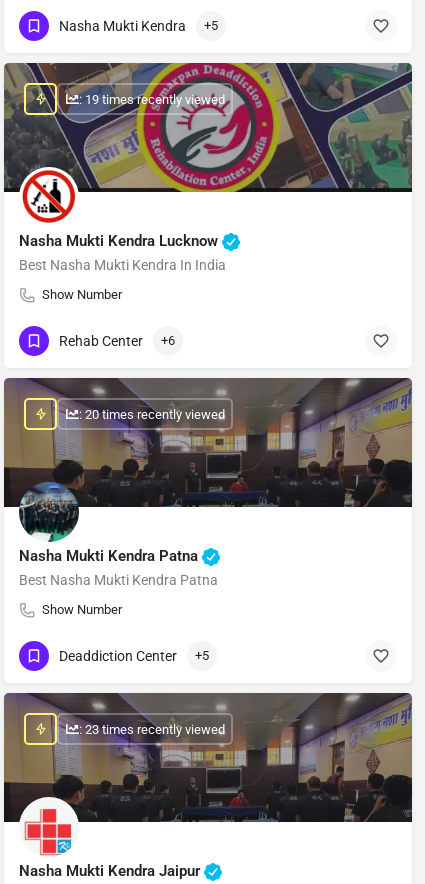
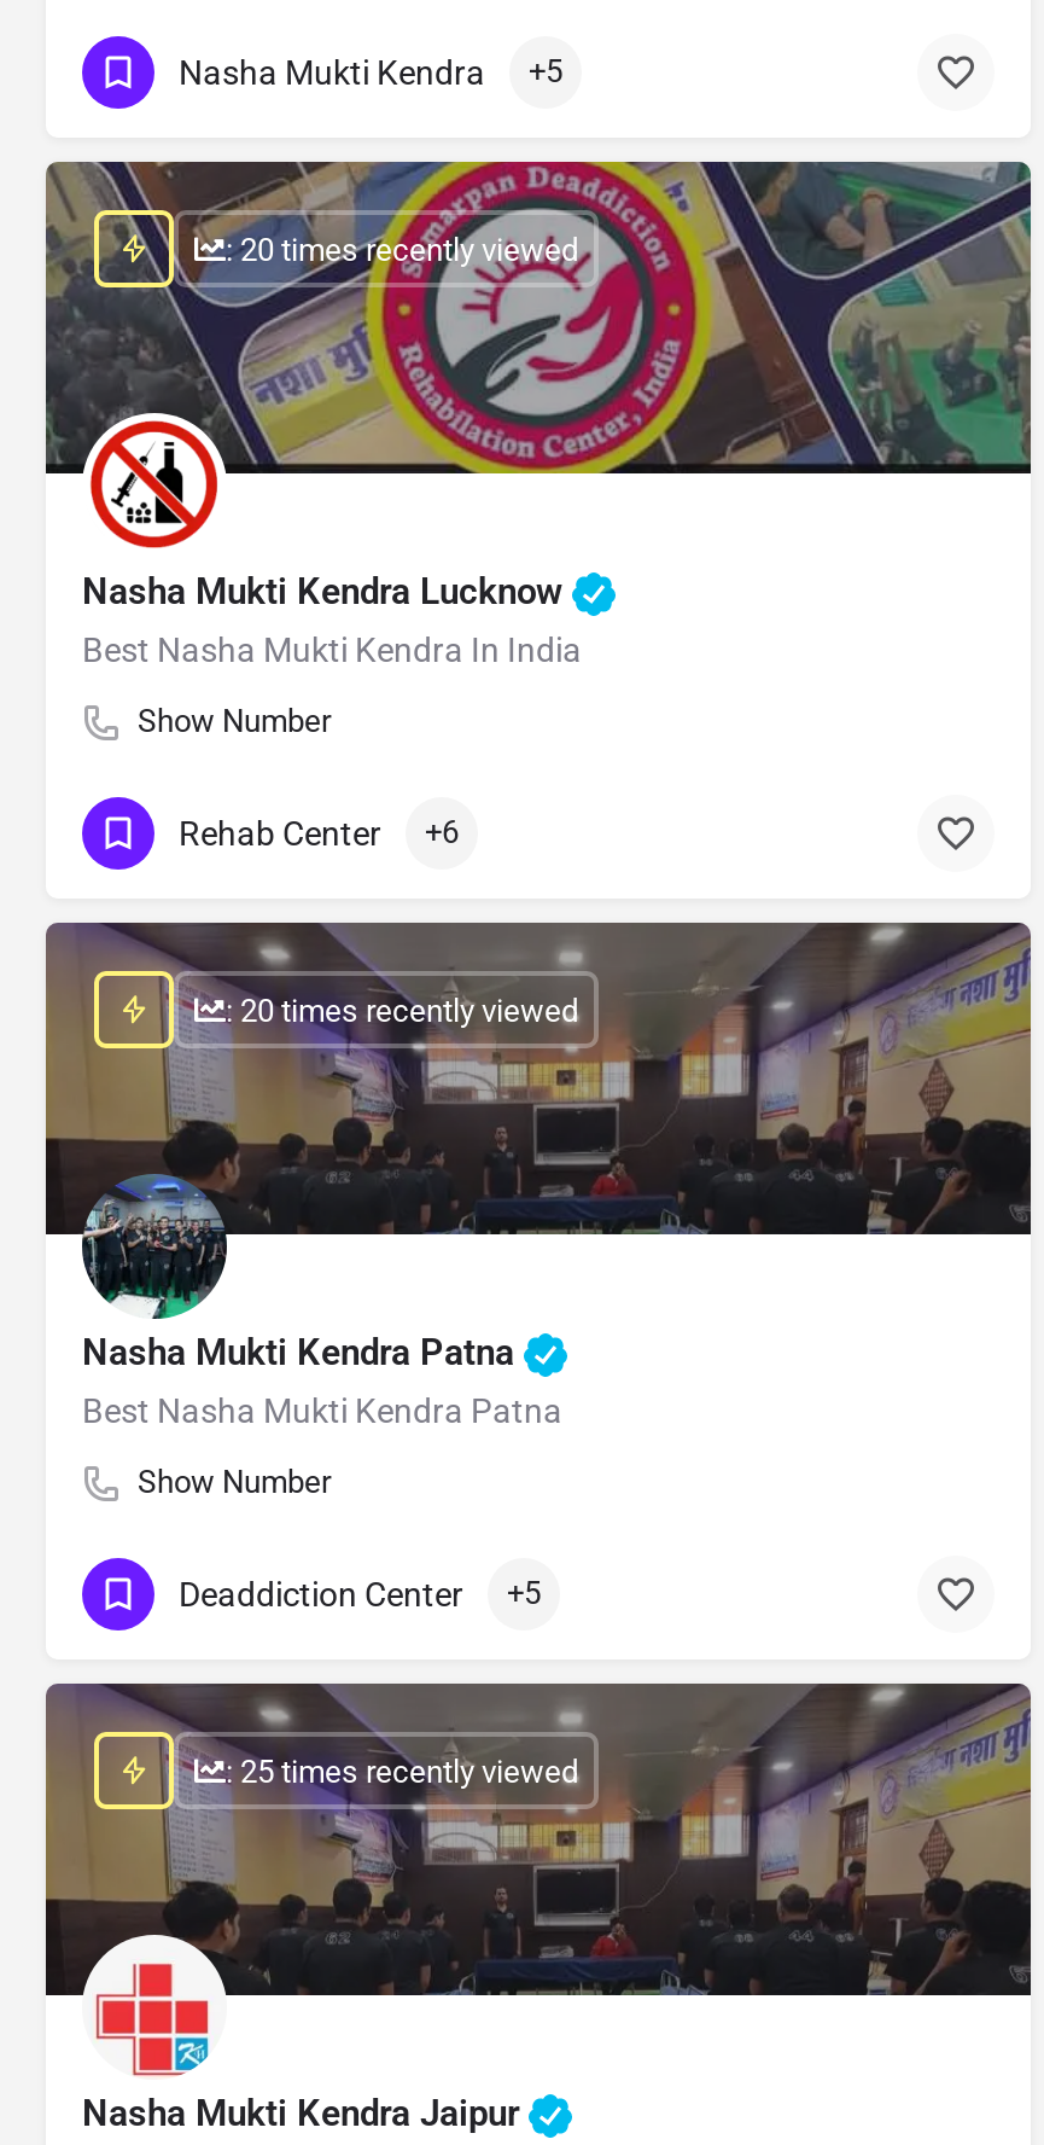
[78,92,224,107] : 19 times recently viewed -> [226,231,578,268] : 20 times recently viewed
[78,722,224,737] : 23 times recently viewed -> [226,1753,578,1789] : 25 times recently viewed

